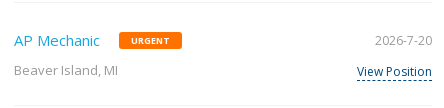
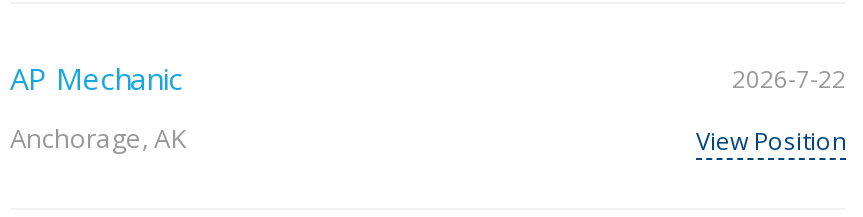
[14,34,170,79] URGENT | Beaver Island, MI -> [10,120,186,156] Anchorage, AK
[375,32,432,49] 2026-7-20 -> [732,62,846,96] 2026-7-22

